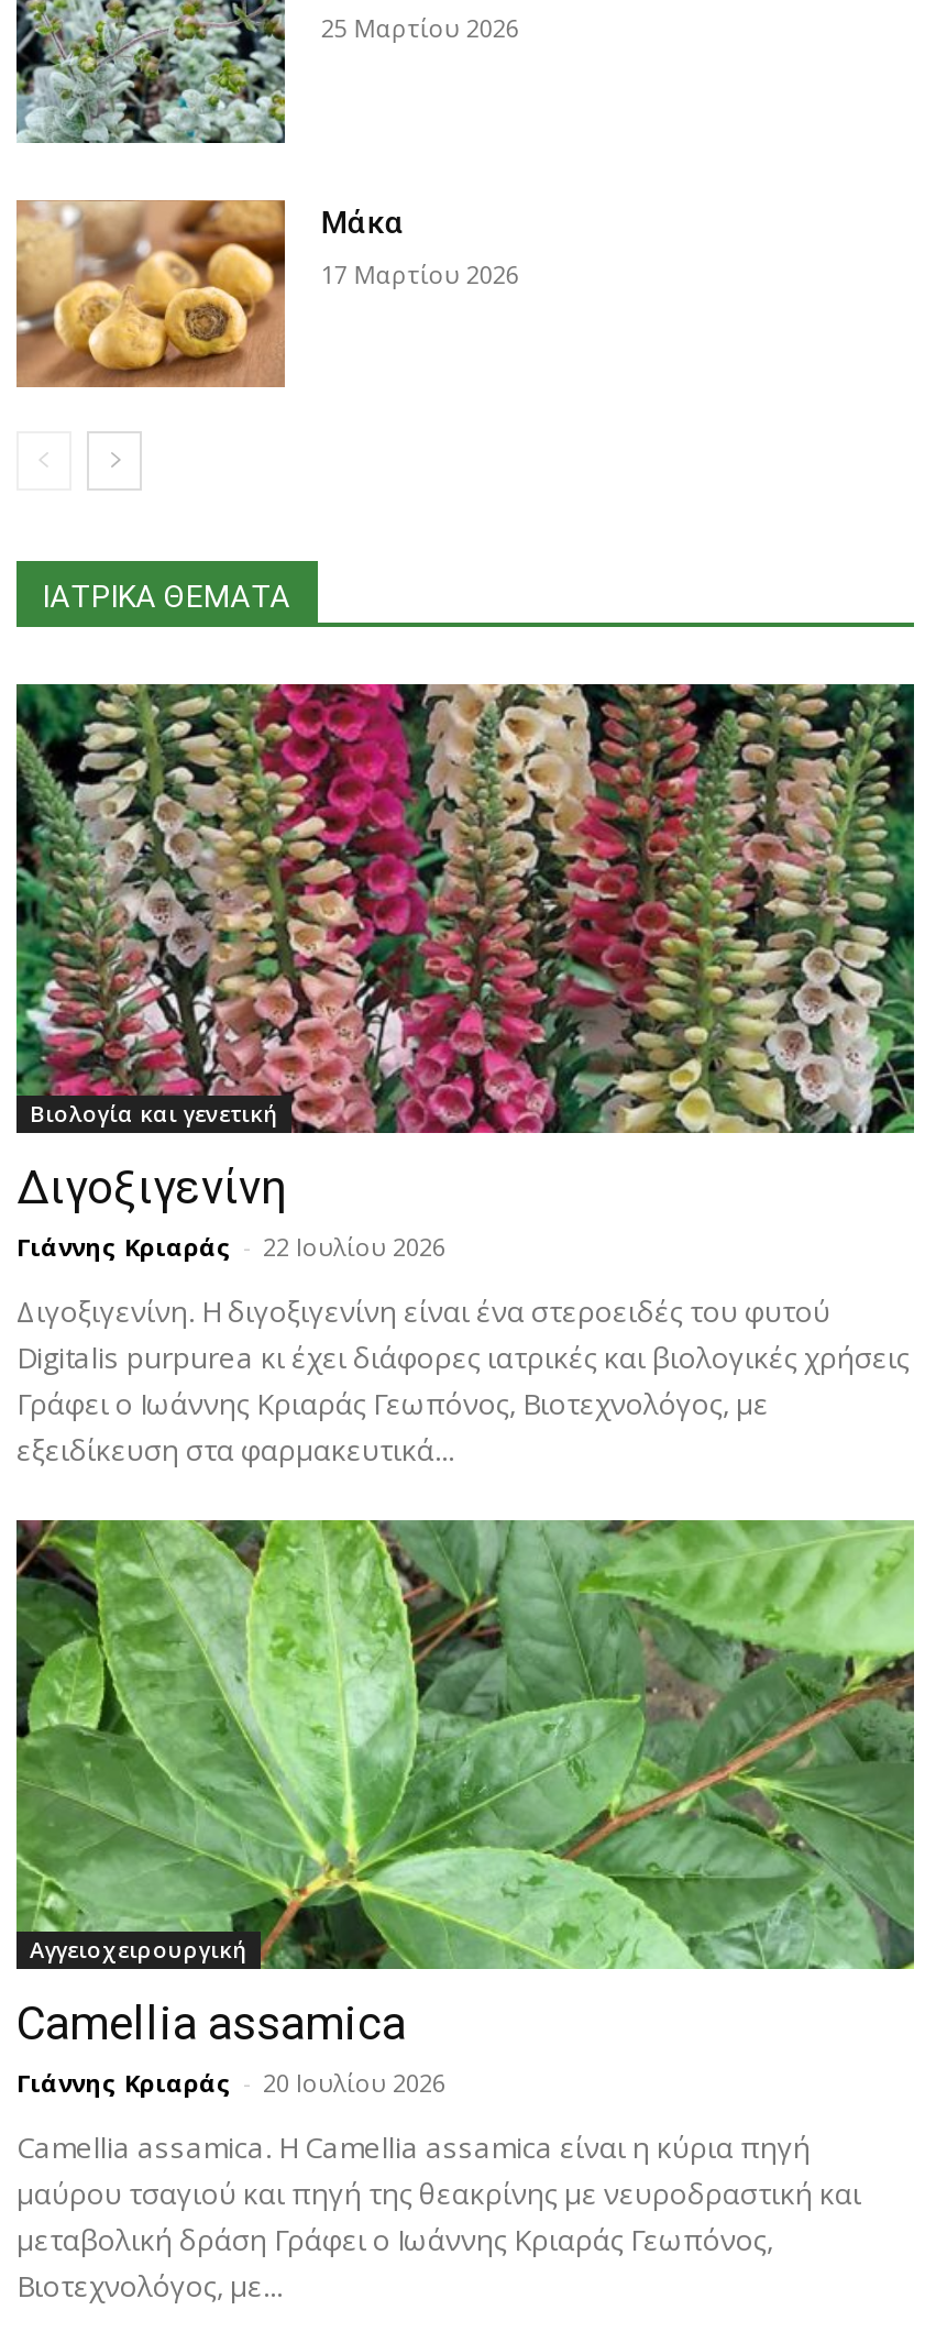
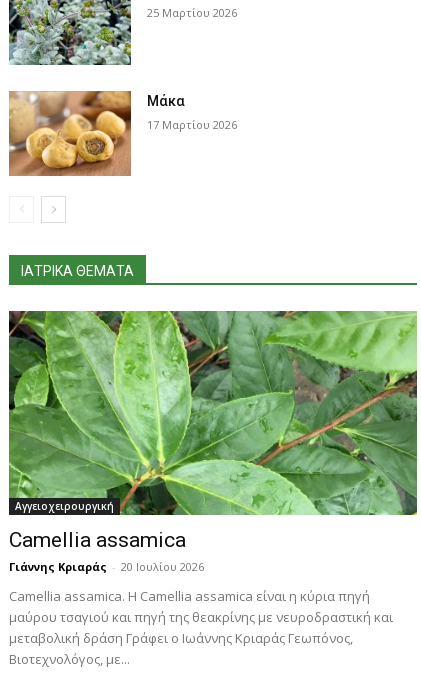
[14,682,916,1470] [image] | Βιολογία και γενετική | Διγοξιγενίνη | Γιάννης Κριαράς - 22 Ιουλίου 2026 | Διγοξιγενίνη. H διγοξιγενίνη είναι ένα στεροειδές του φυτού | Digitalis purpurea κι έχει διάφορες ιατρικές και βιολογικές χρήσεις | Γράφει ο Ιωάννης Κριαράς Γεωπόνος, Βιοτεχνολόγος, με | εξειδίκευση στα φαρμακευτικά... -> none

